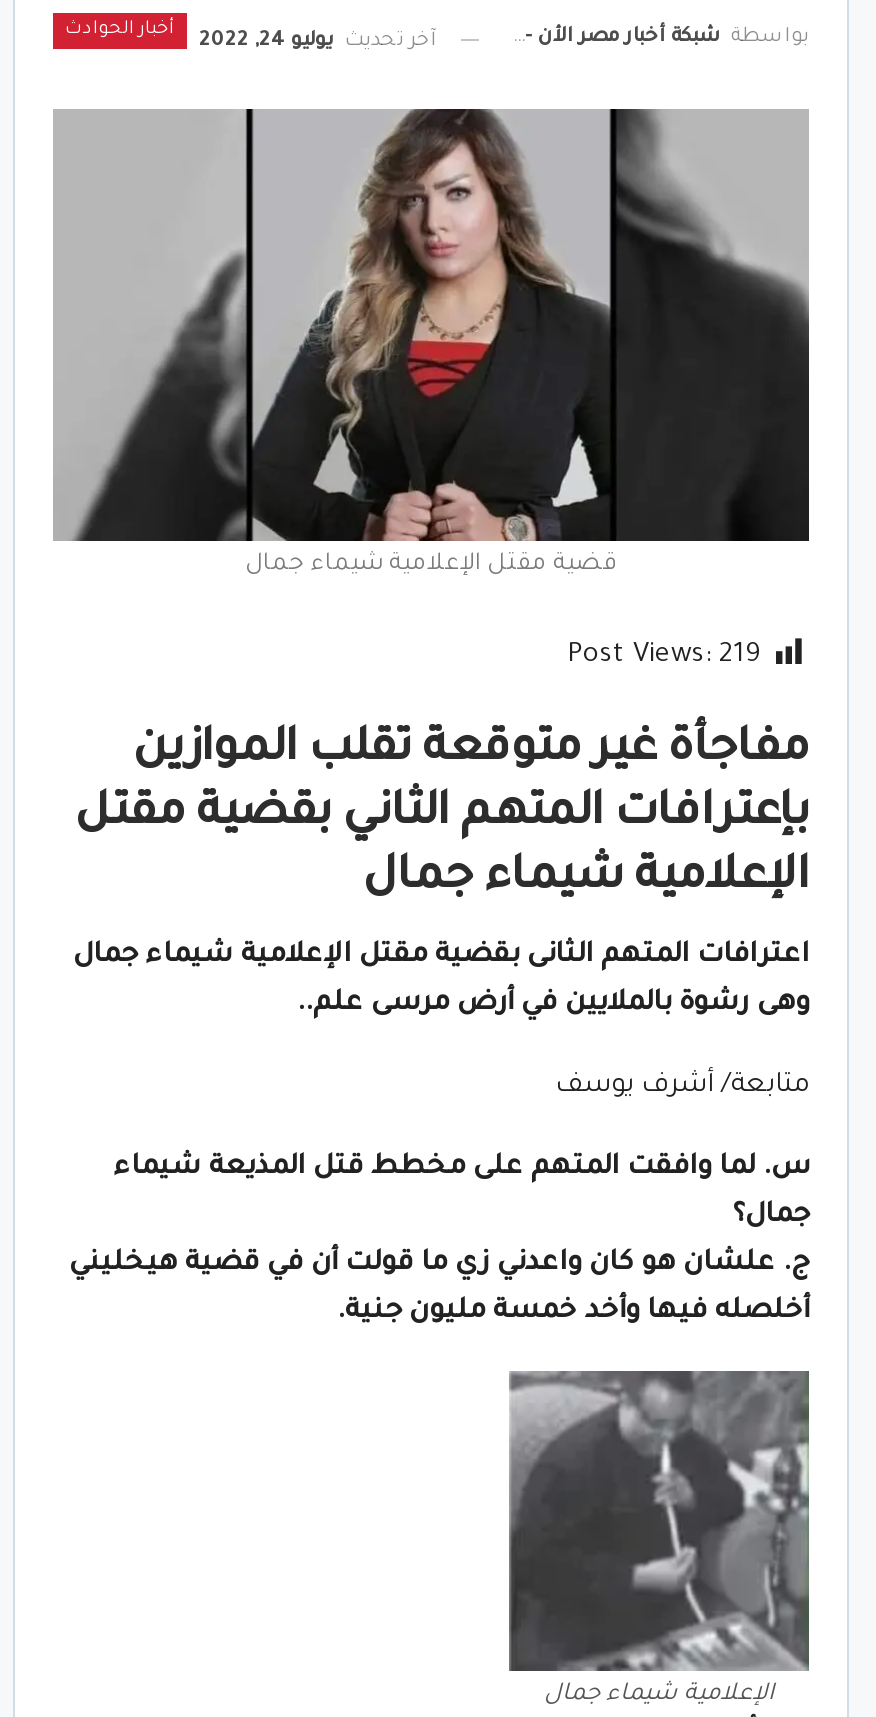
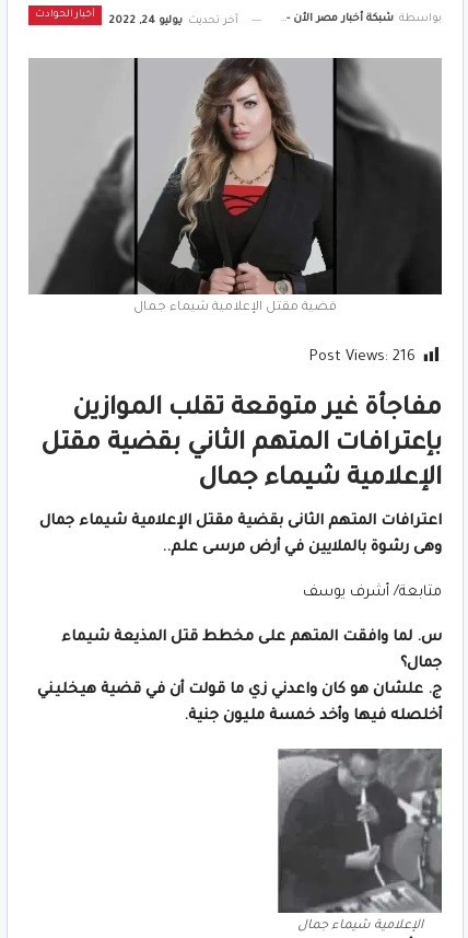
[567,641,761,671] Post Views: 219 -> [309,349,416,366] Post Views: 216

